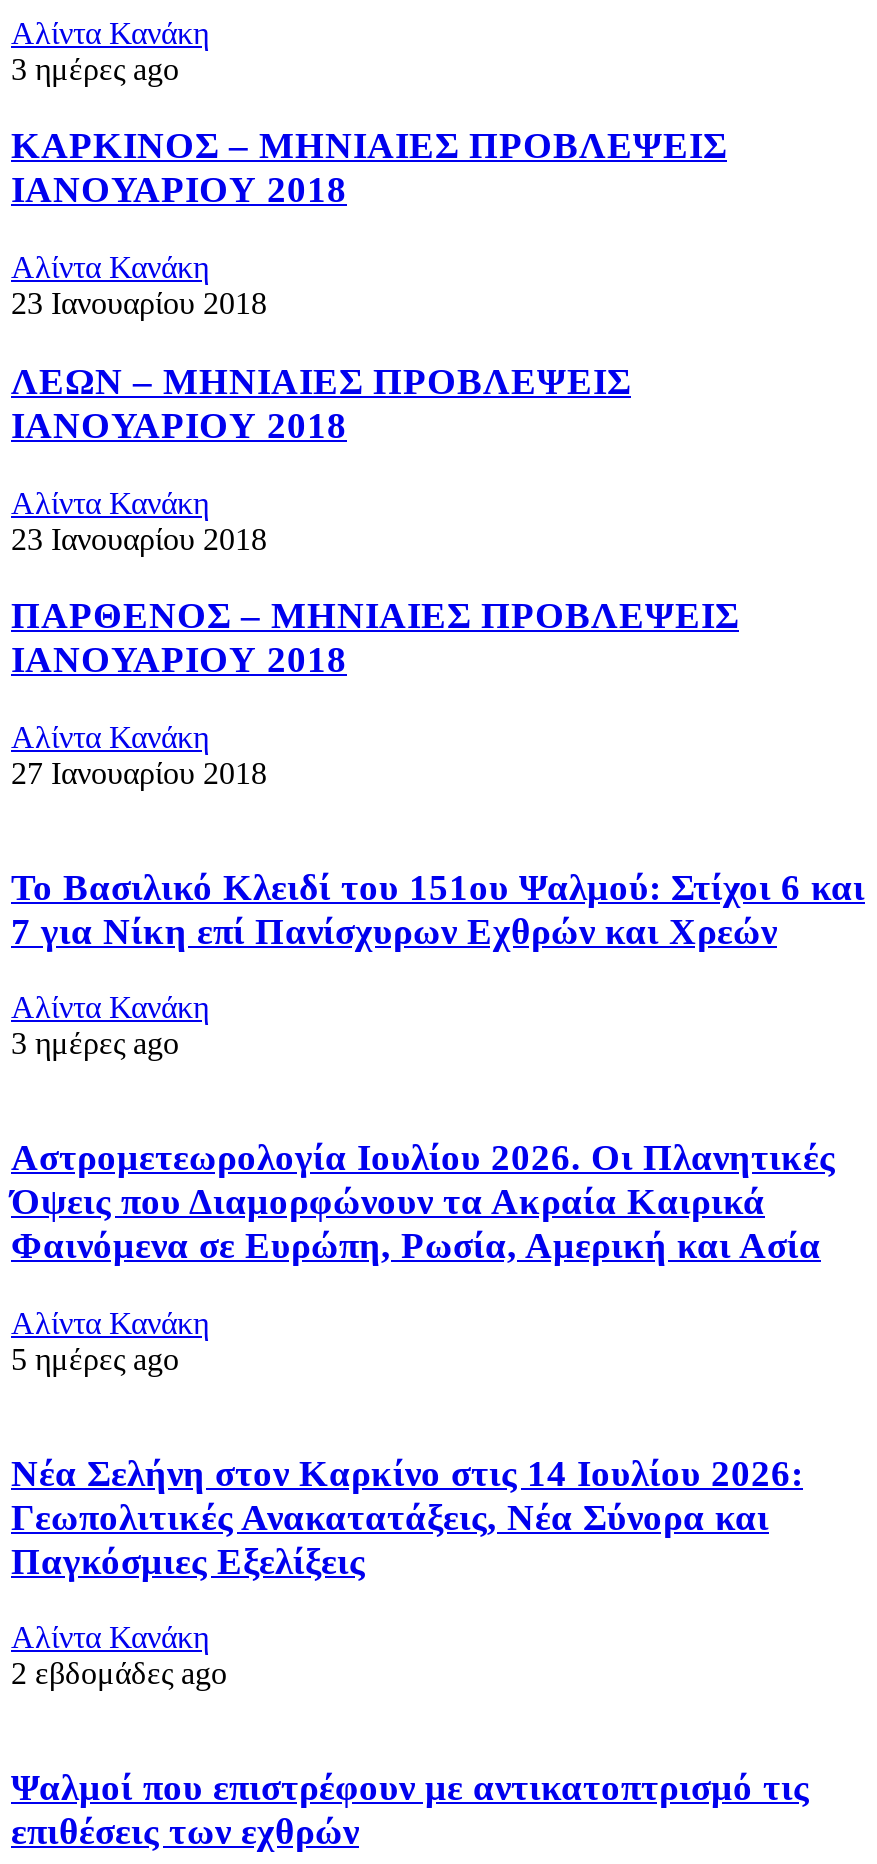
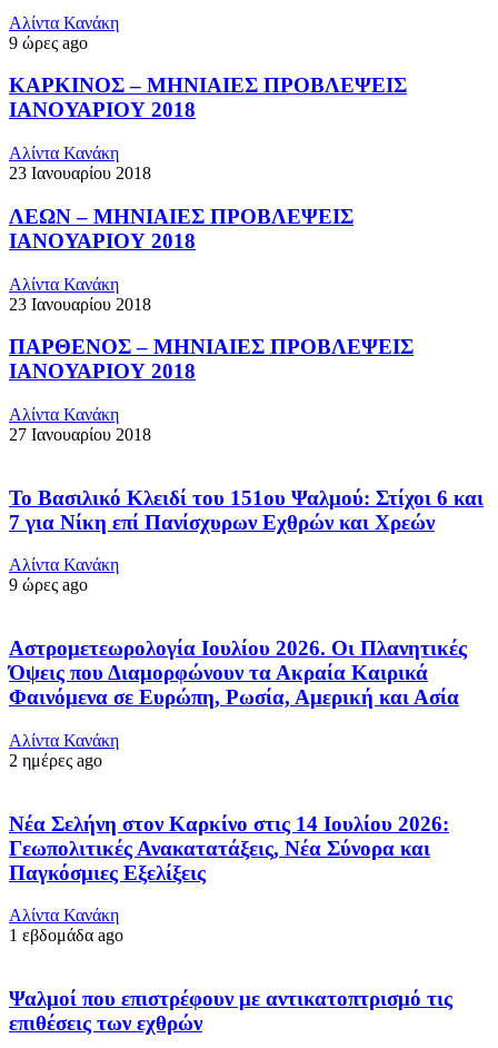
[11,51,179,85] 3 ημέρες ago -> [9,33,88,52] 9 ώρες ago
[11,1027,179,1061] 3 ημέρες ago -> [9,576,88,595] 9 ώρες ago
[11,1342,179,1376] 5 ημέρες ago -> [9,751,102,770] 2 ημέρες ago
[11,1657,227,1691] 2 εβδομάδες ago -> [9,926,123,945] 1 εβδομάδα ago

